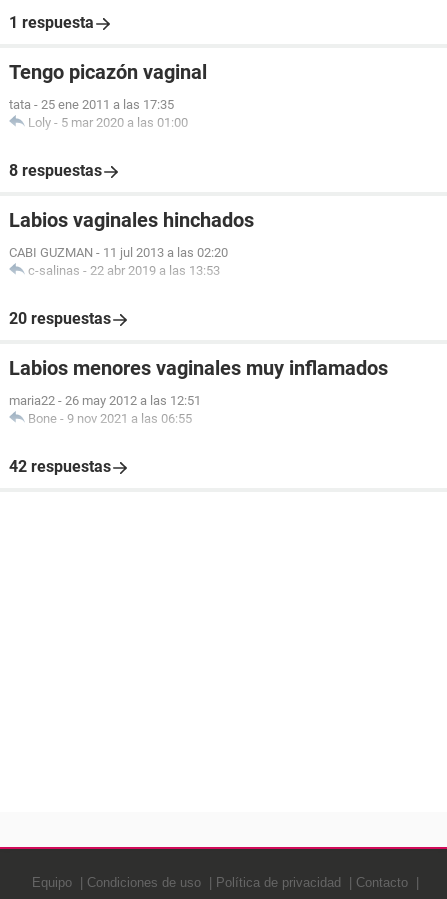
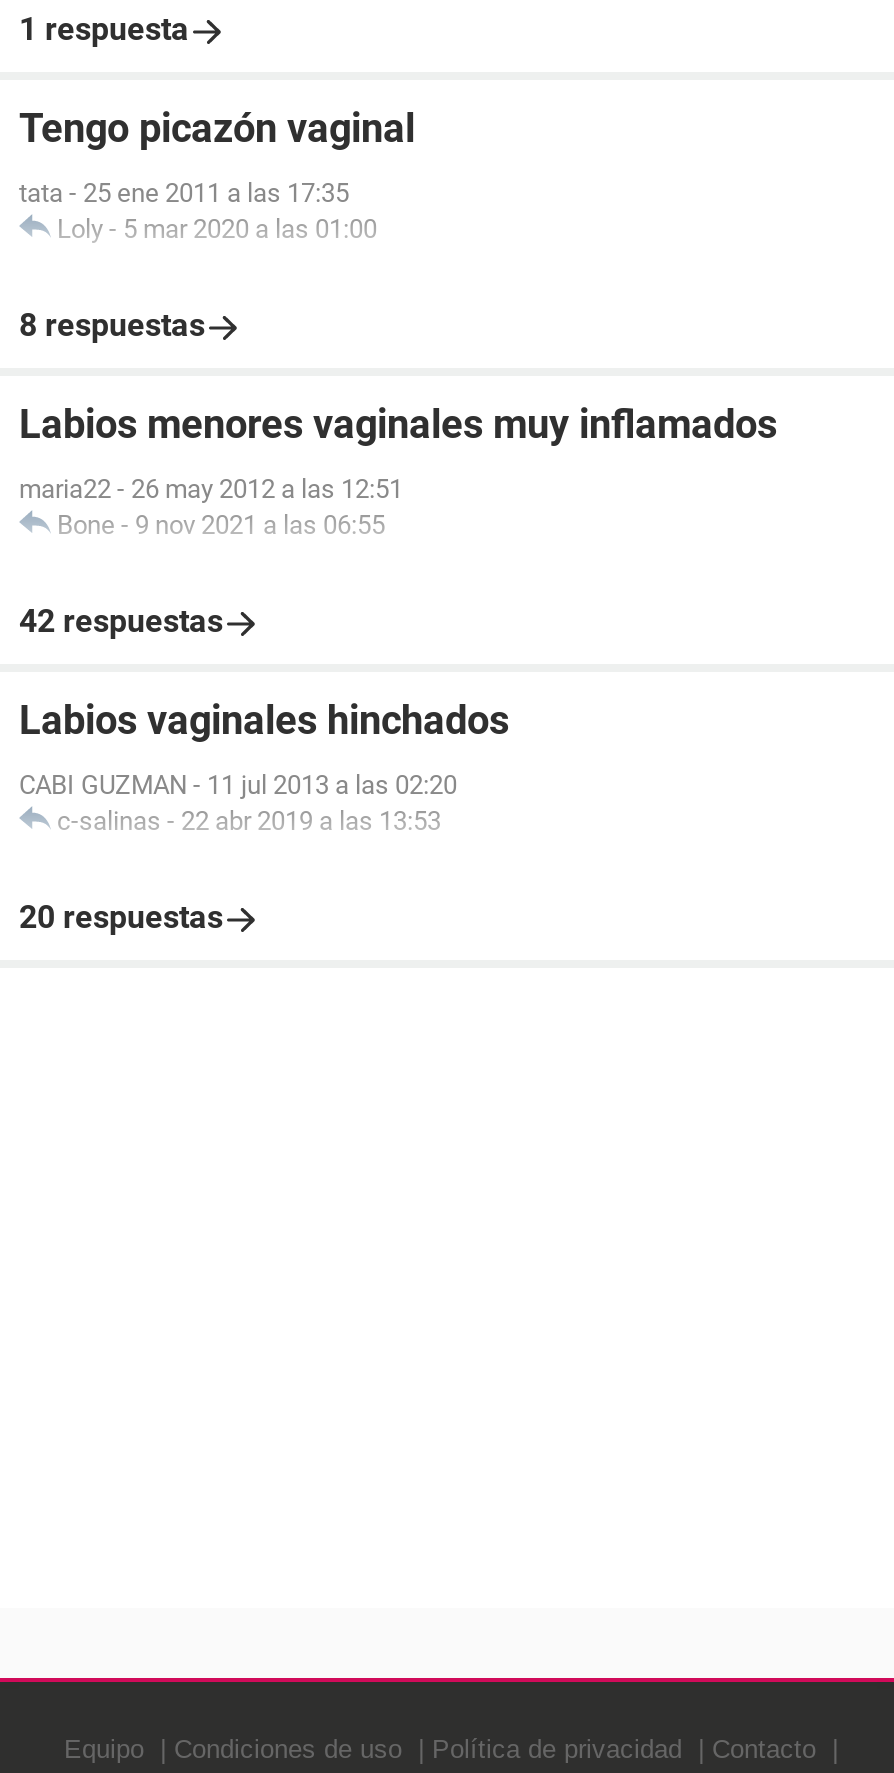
moved [9,208,254,328] -> [19,696,509,936]: Labios vaginales hinchados | CABI GUZMAN - 11 jul 2013 a las 02:20 | c-salinas - 22 abr 2019 a las 13:53 | 20 respuestas
moved [9,356,388,476] -> [19,400,777,640]: Labios menores vaginales muy inflamados | maria22 - 26 may 2012 a las 12:51 | Bone - 9 nov 2021 a las 06:55 | 42 respuestas

